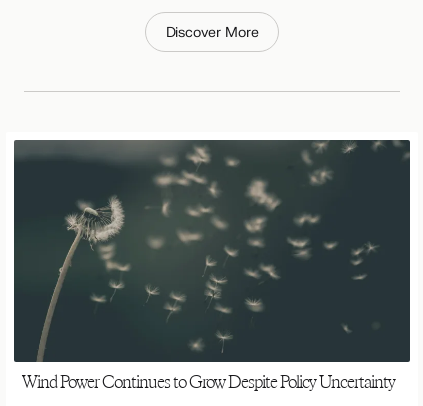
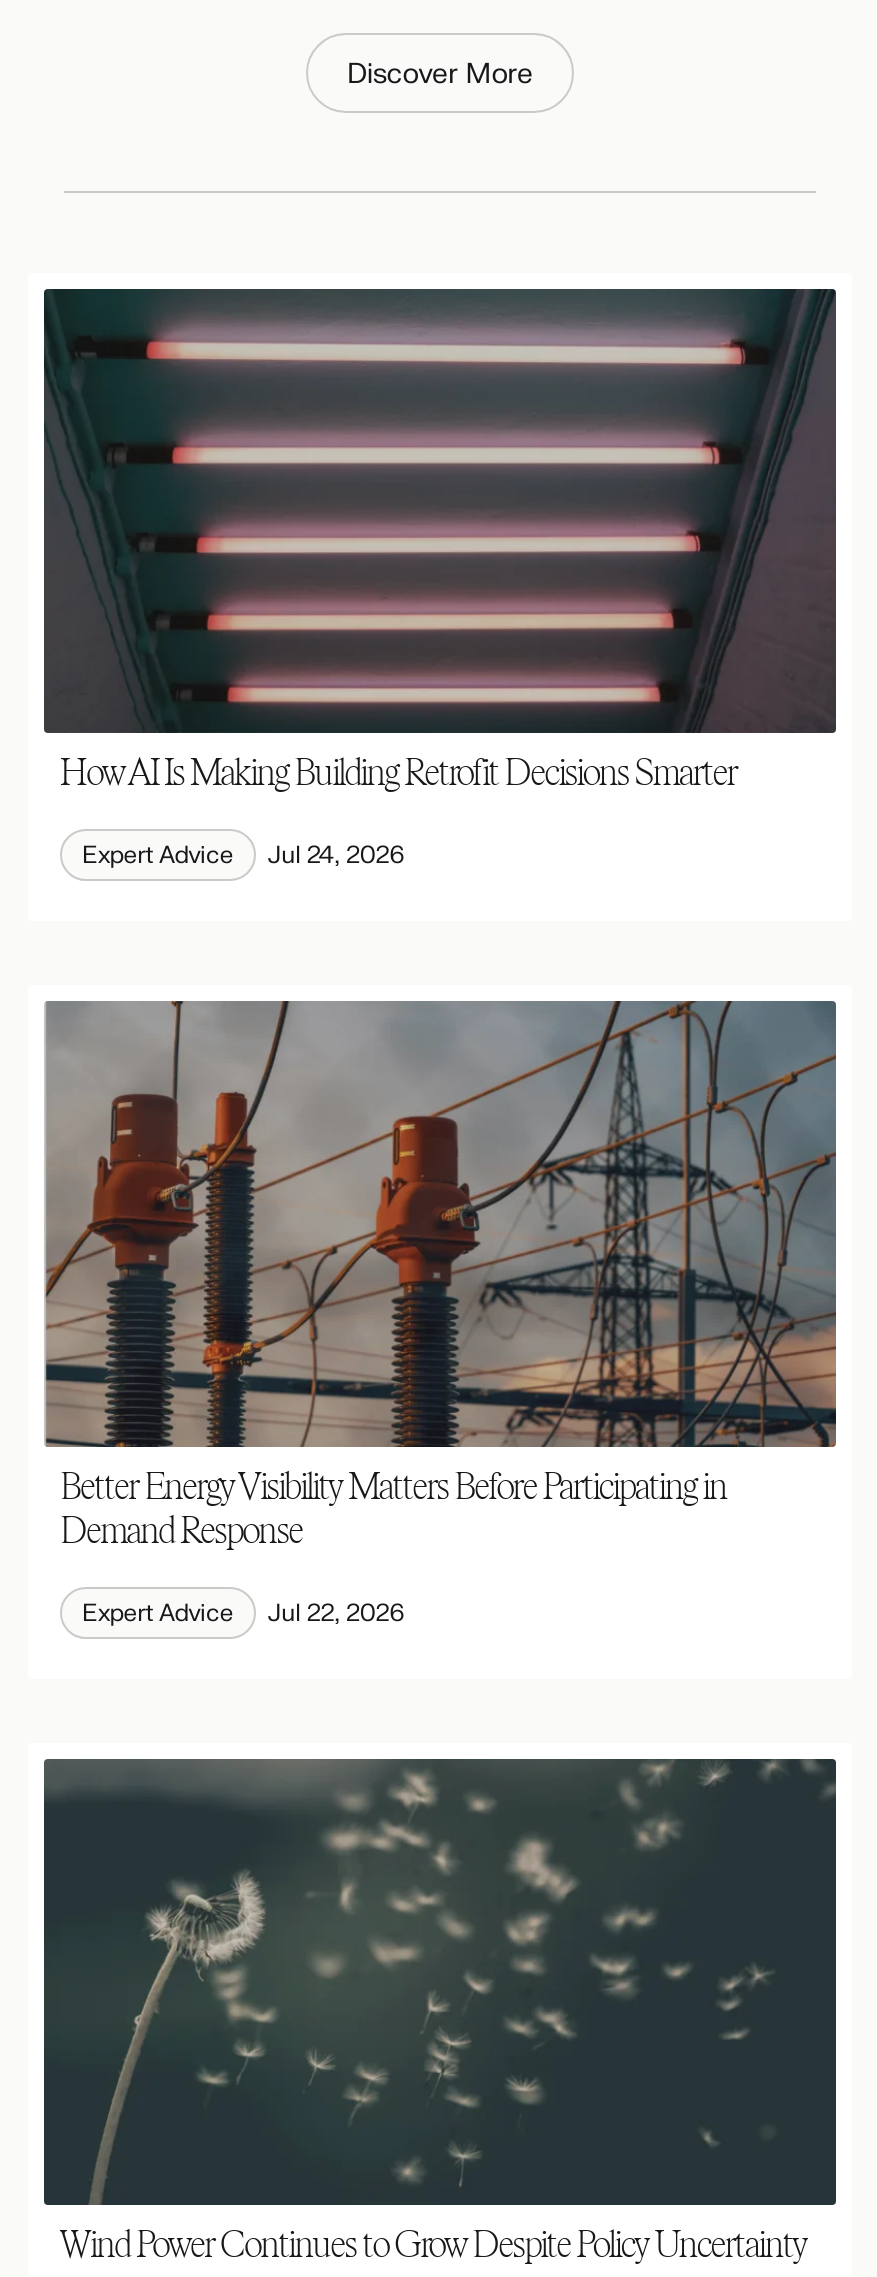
none -> [44,999,838,1629] [image] | Better Energy Visibility Matters Before Participating in | Demand Response | Expert Advice | Jul 22, 2026
none -> [46,291,834,871] [image] | How AI Is Making Building Retrofit Decisions Smarter | Expert Advice | Jul 24, 2026

